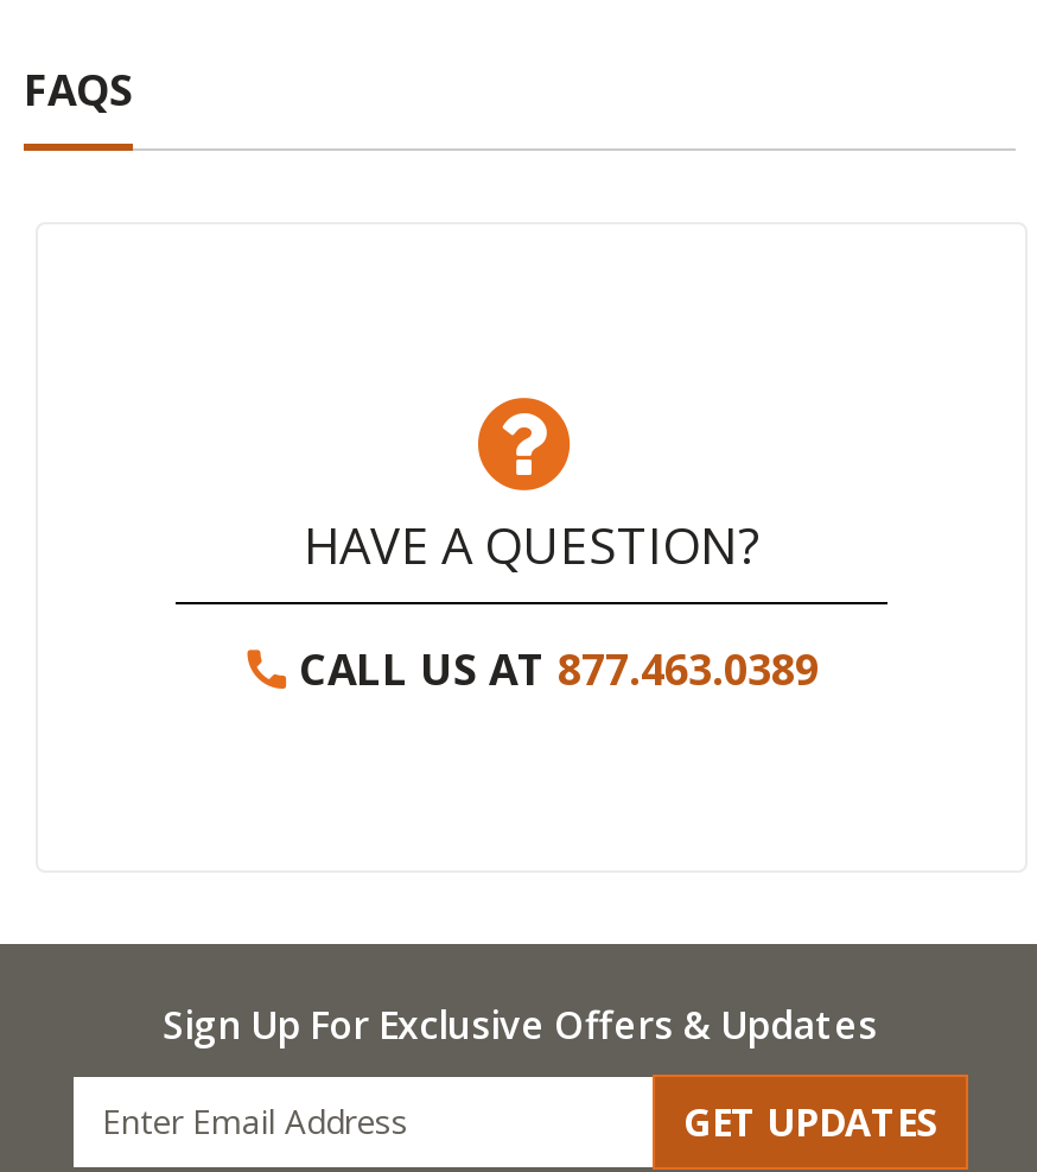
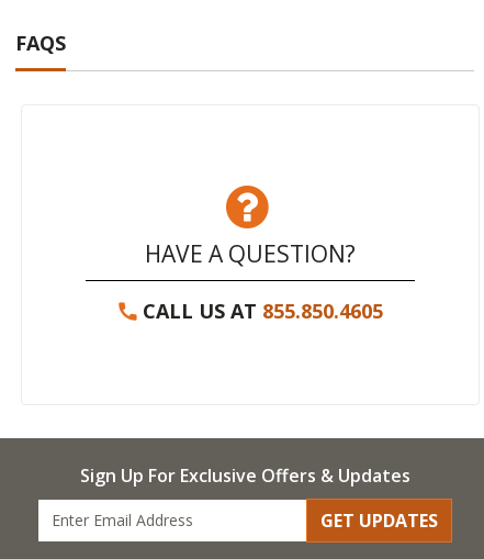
[299,640,819,697] CALL US AT 877.463.0389 -> [143,298,383,324] CALL US AT 855.850.4605

